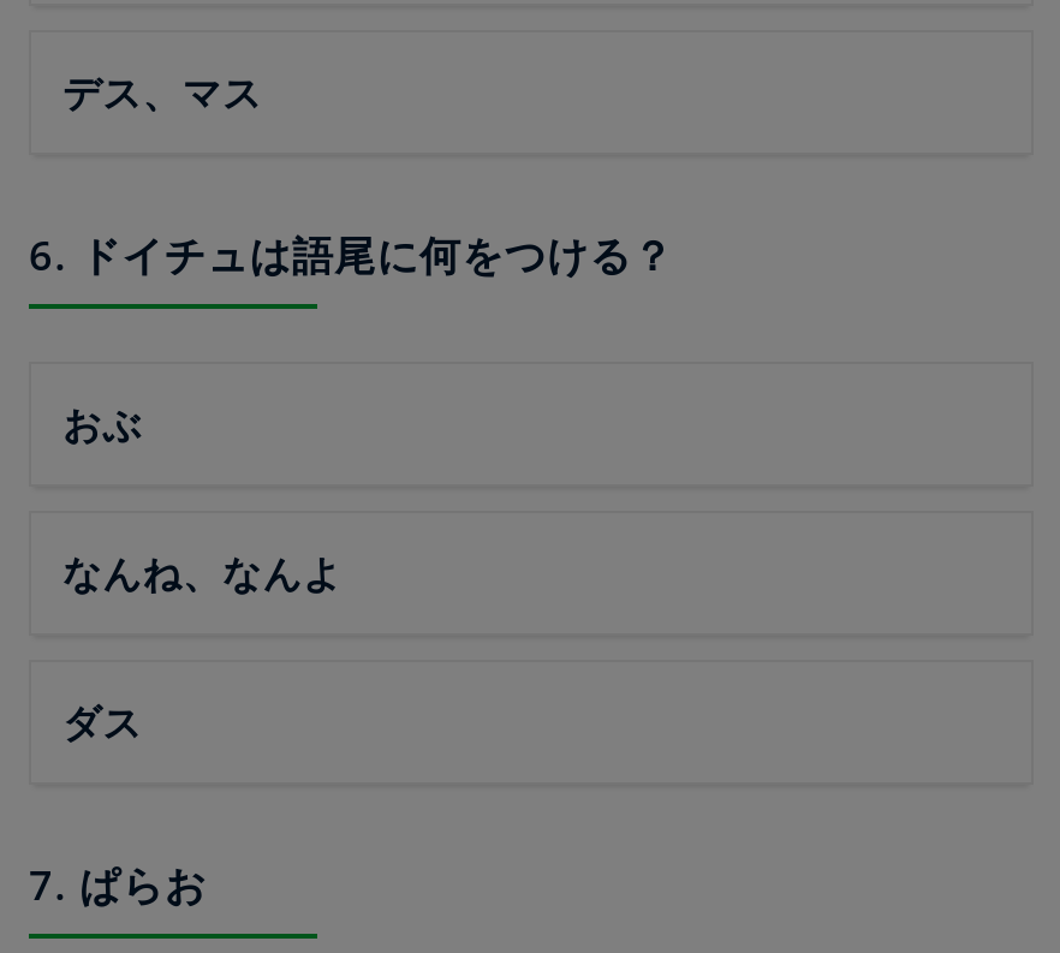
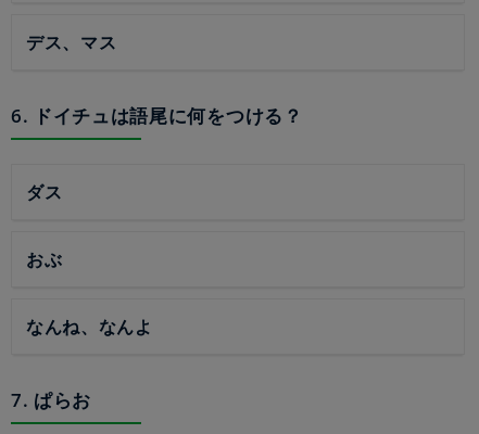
moved [62,398,343,600] -> [26,247,153,339]: おぶ | なんね、なんよ
moved [62,696,143,749] -> [26,180,62,204]: ダス

